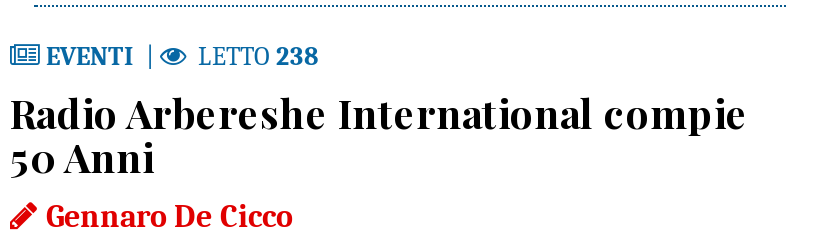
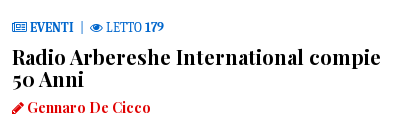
[186,41,318,71] LETTO 238 -> [103,20,164,35] LETTO 179

